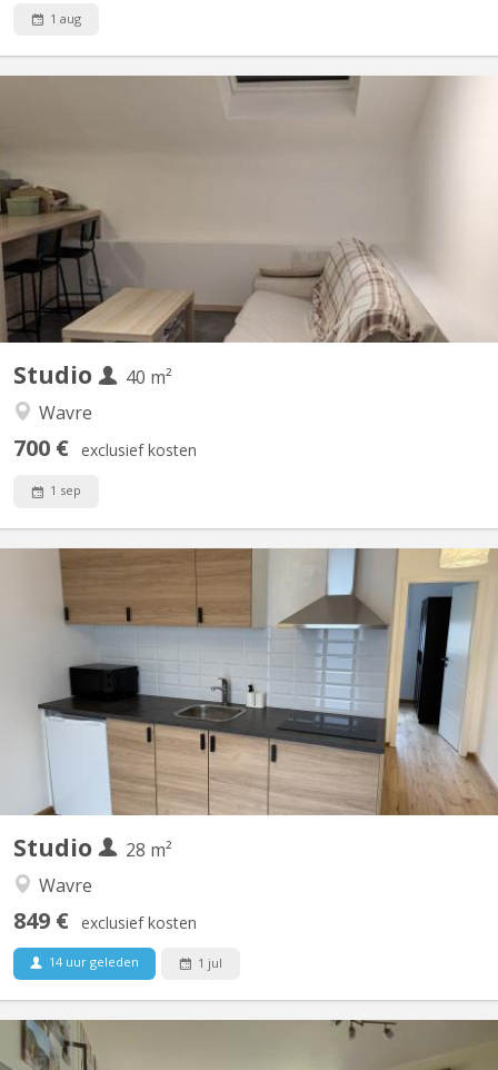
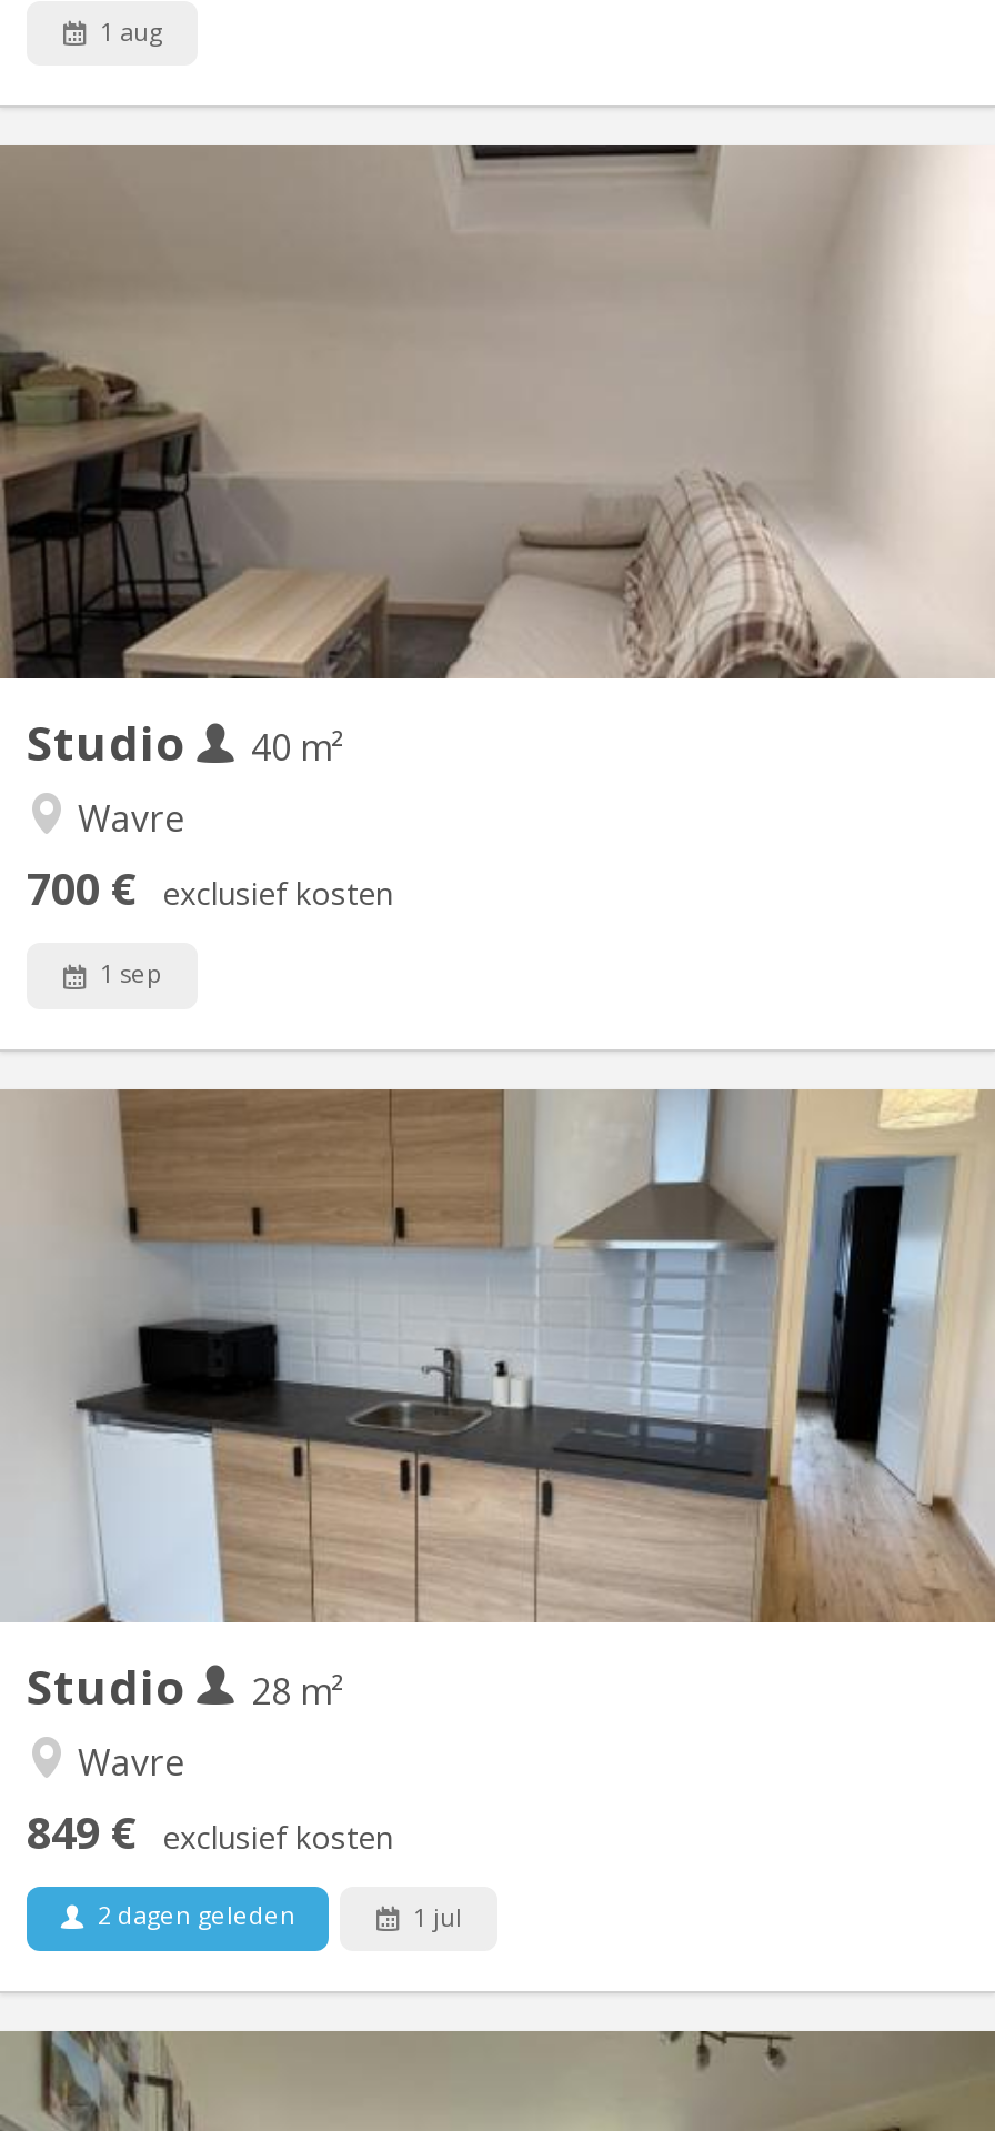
[46,953,139,969] 14 uur geleden -> [91,1897,295,1930] 2 dagen geleden

